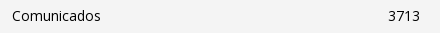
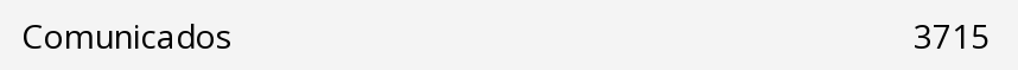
[388,6,420,25] 3713 -> [914,14,990,59] 3715

